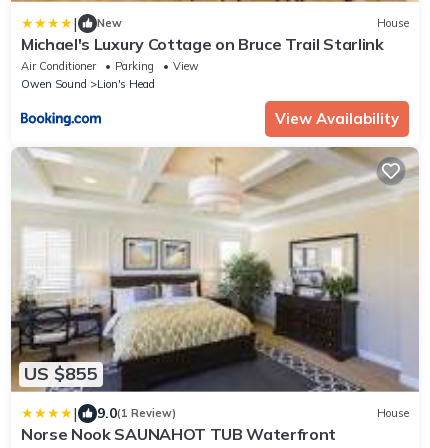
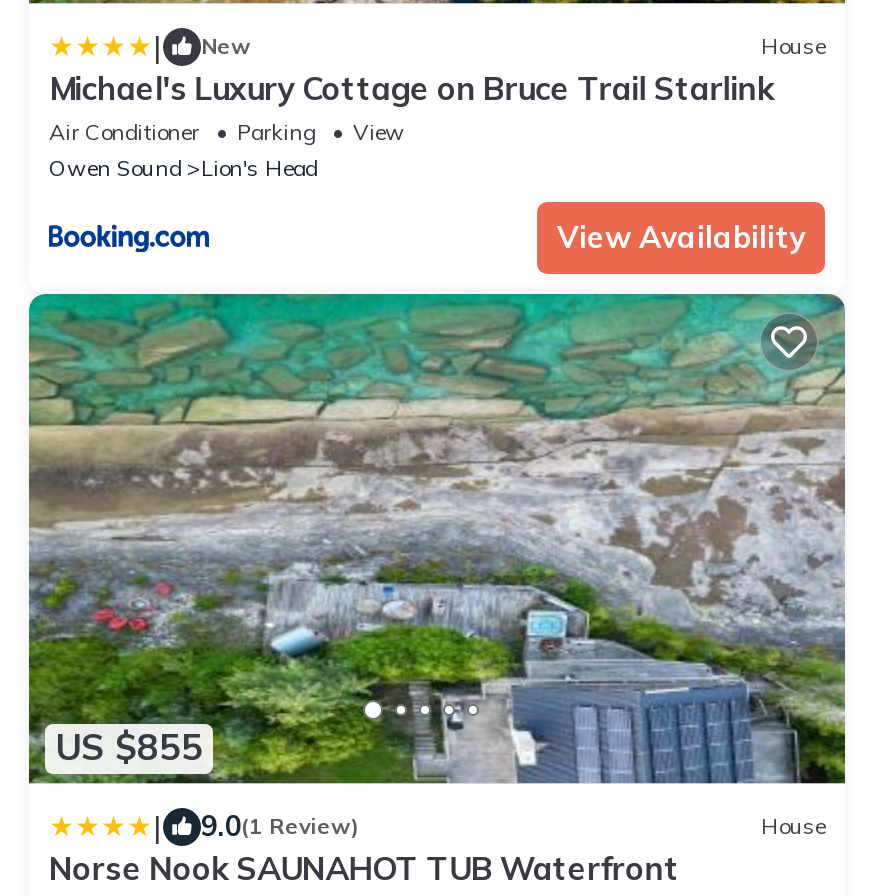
[10,146,419,392] [image] -> [27,292,847,784] [image]

